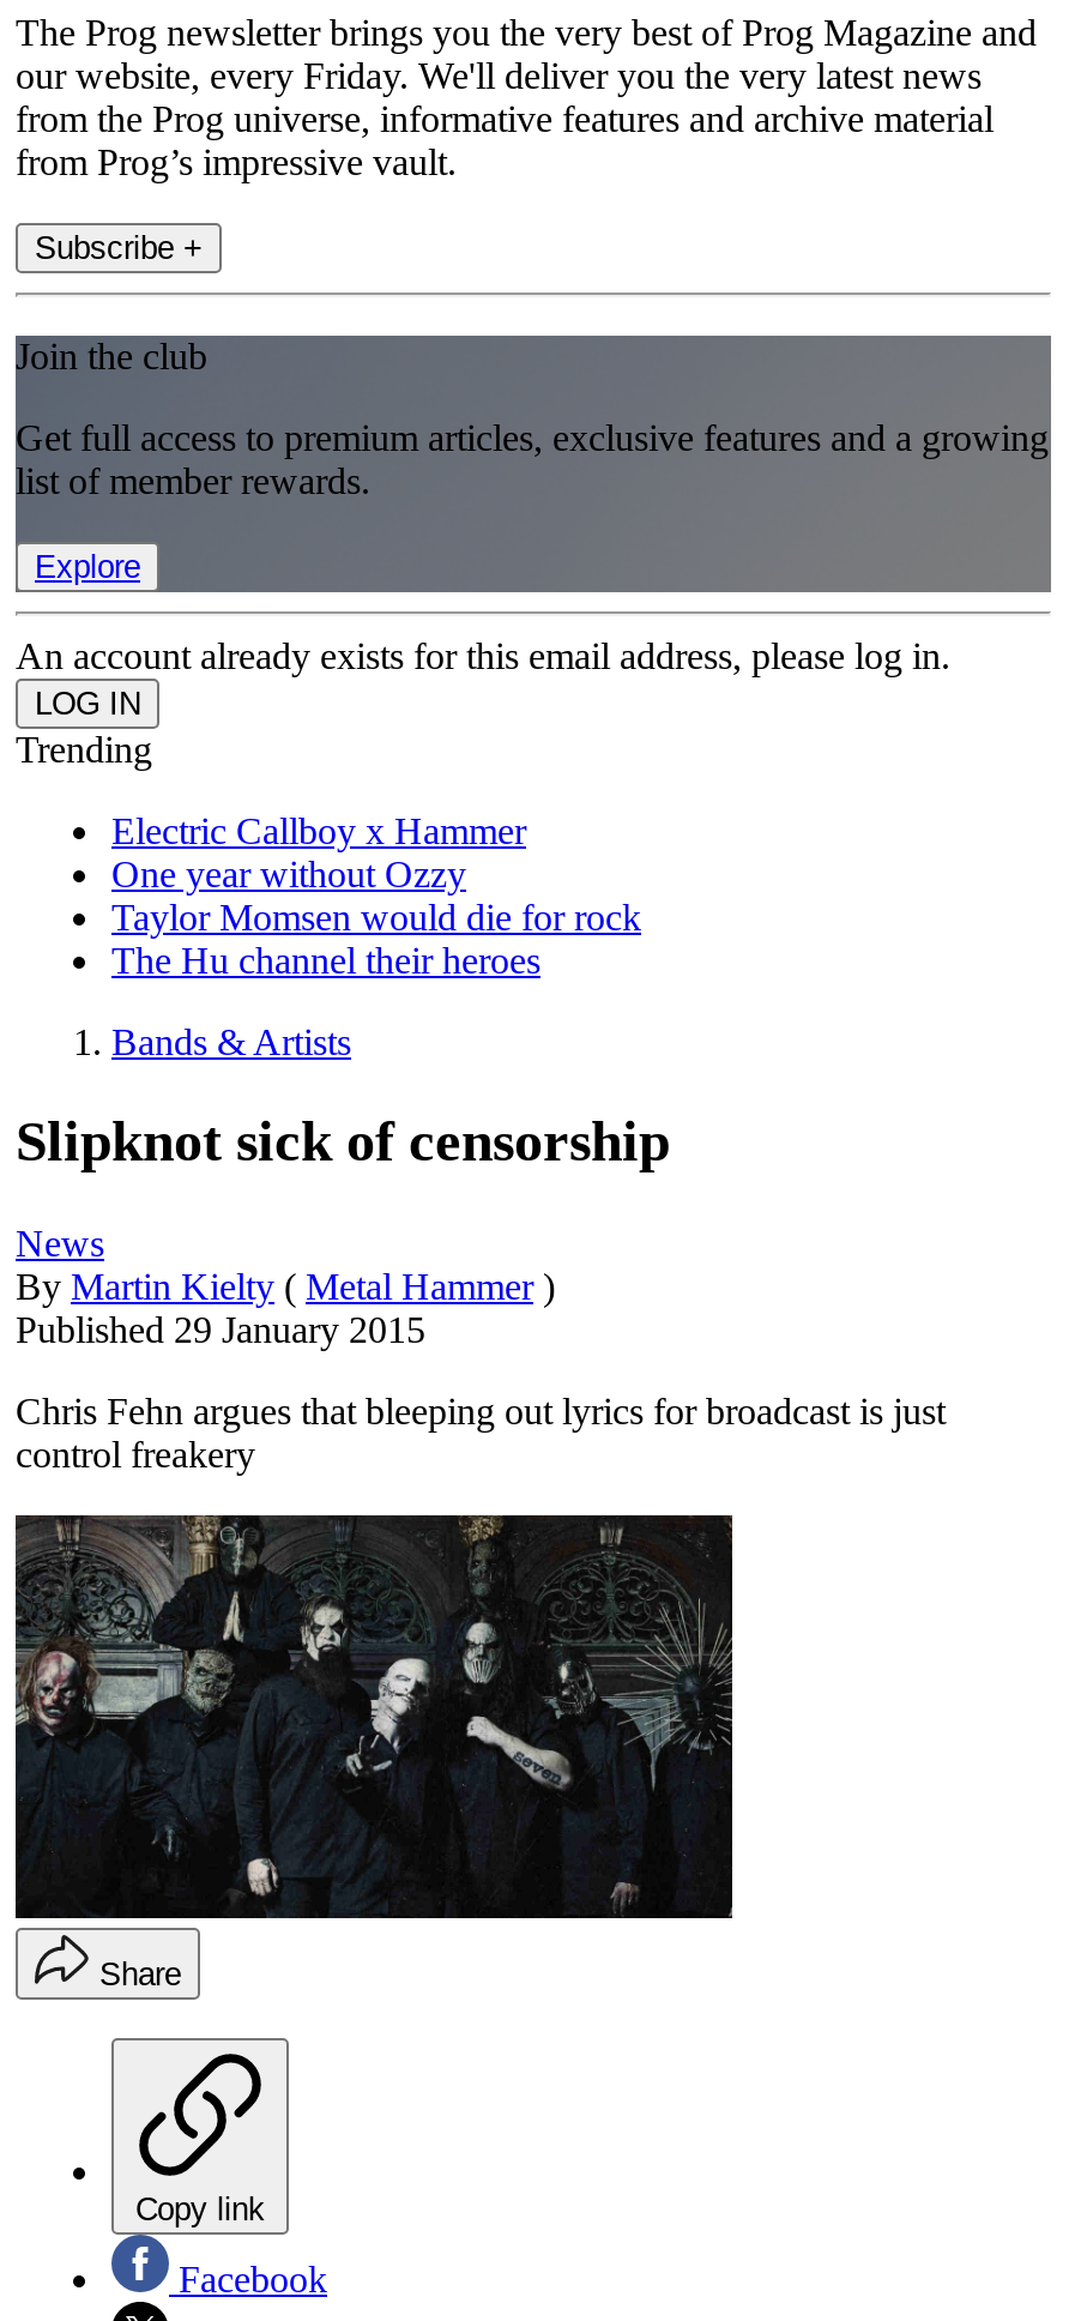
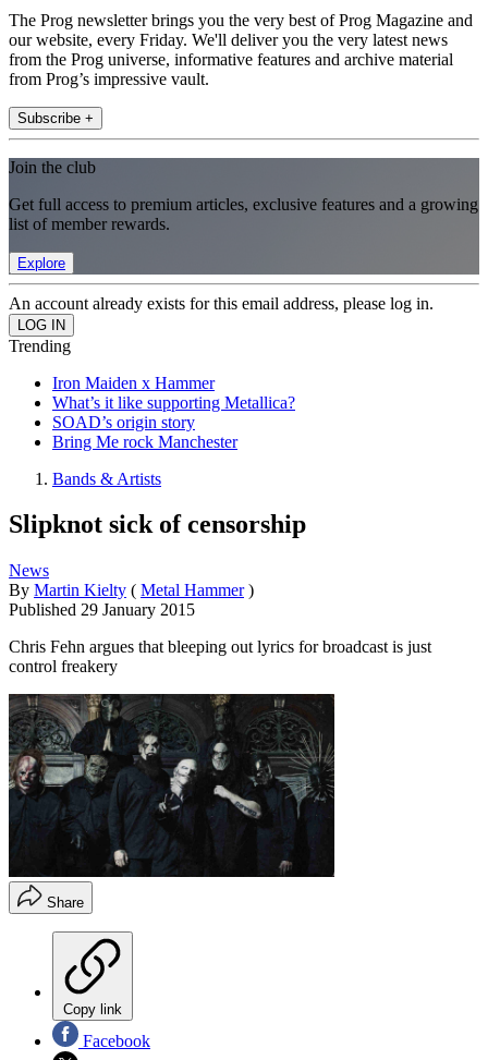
[111,809,641,979] Electric Callboy x Hammer | One year without Ozzy | Taylor Momsen would die for rock | The Hu channel their heroes -> [52,373,295,450] Iron Maiden x Hammer | What’s it like supporting Metallica? | SOAD’s origin story | Bring Me rock Manchester

